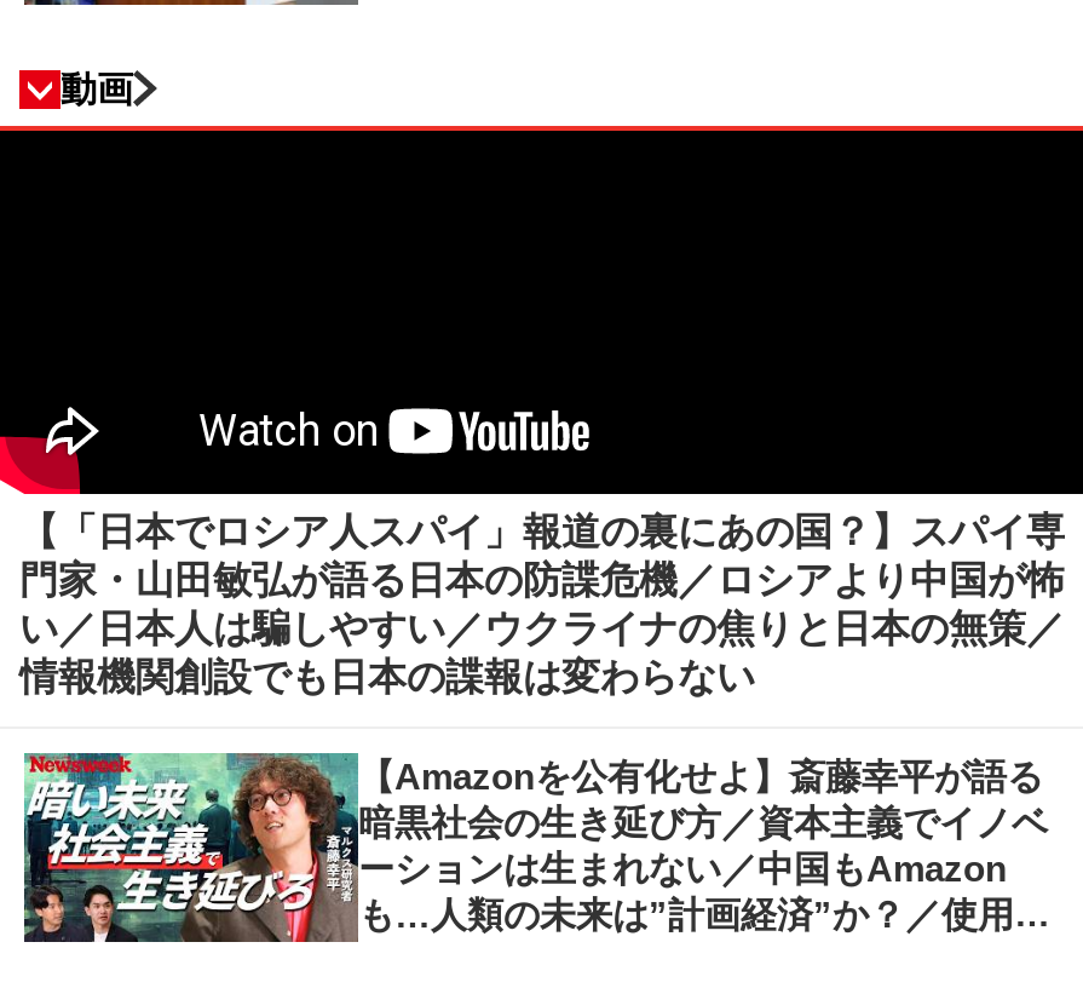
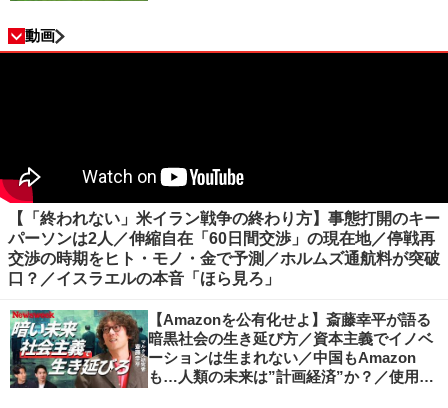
[19,509,1065,696] 【「日本でロシア人スパイ」報道の裏にあの国？】スパイ専 | 門家・山田敏弘が語る日本の防諜危機／ロシアより中国が怖 | い／日本人は騙しやすい／ウクライナの焦りと日本の無策／ | 情報機関創設でも日本の諜報は変わらない -> [8,210,440,287] 【「終われない」米イラン戦争の終わり方】事態打開のキー | パーソンは2人／伸縮自在「60日間交渉」の現在地／停戦再 | 交渉の時期をヒト・モノ・金で予測／ホルムズ通航料が突破 | 口？／イスラエルの本音「ほら見ろ」

